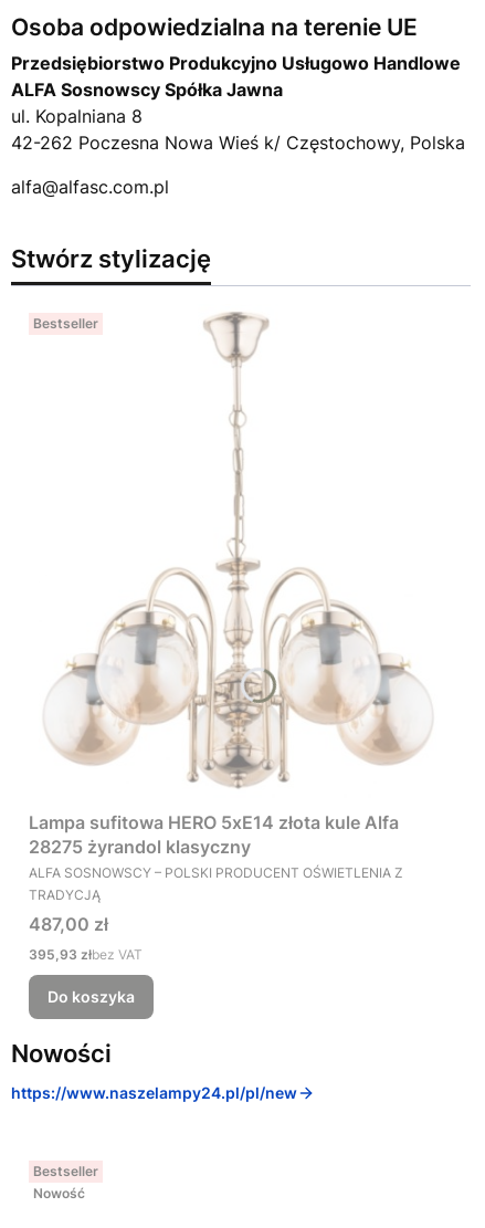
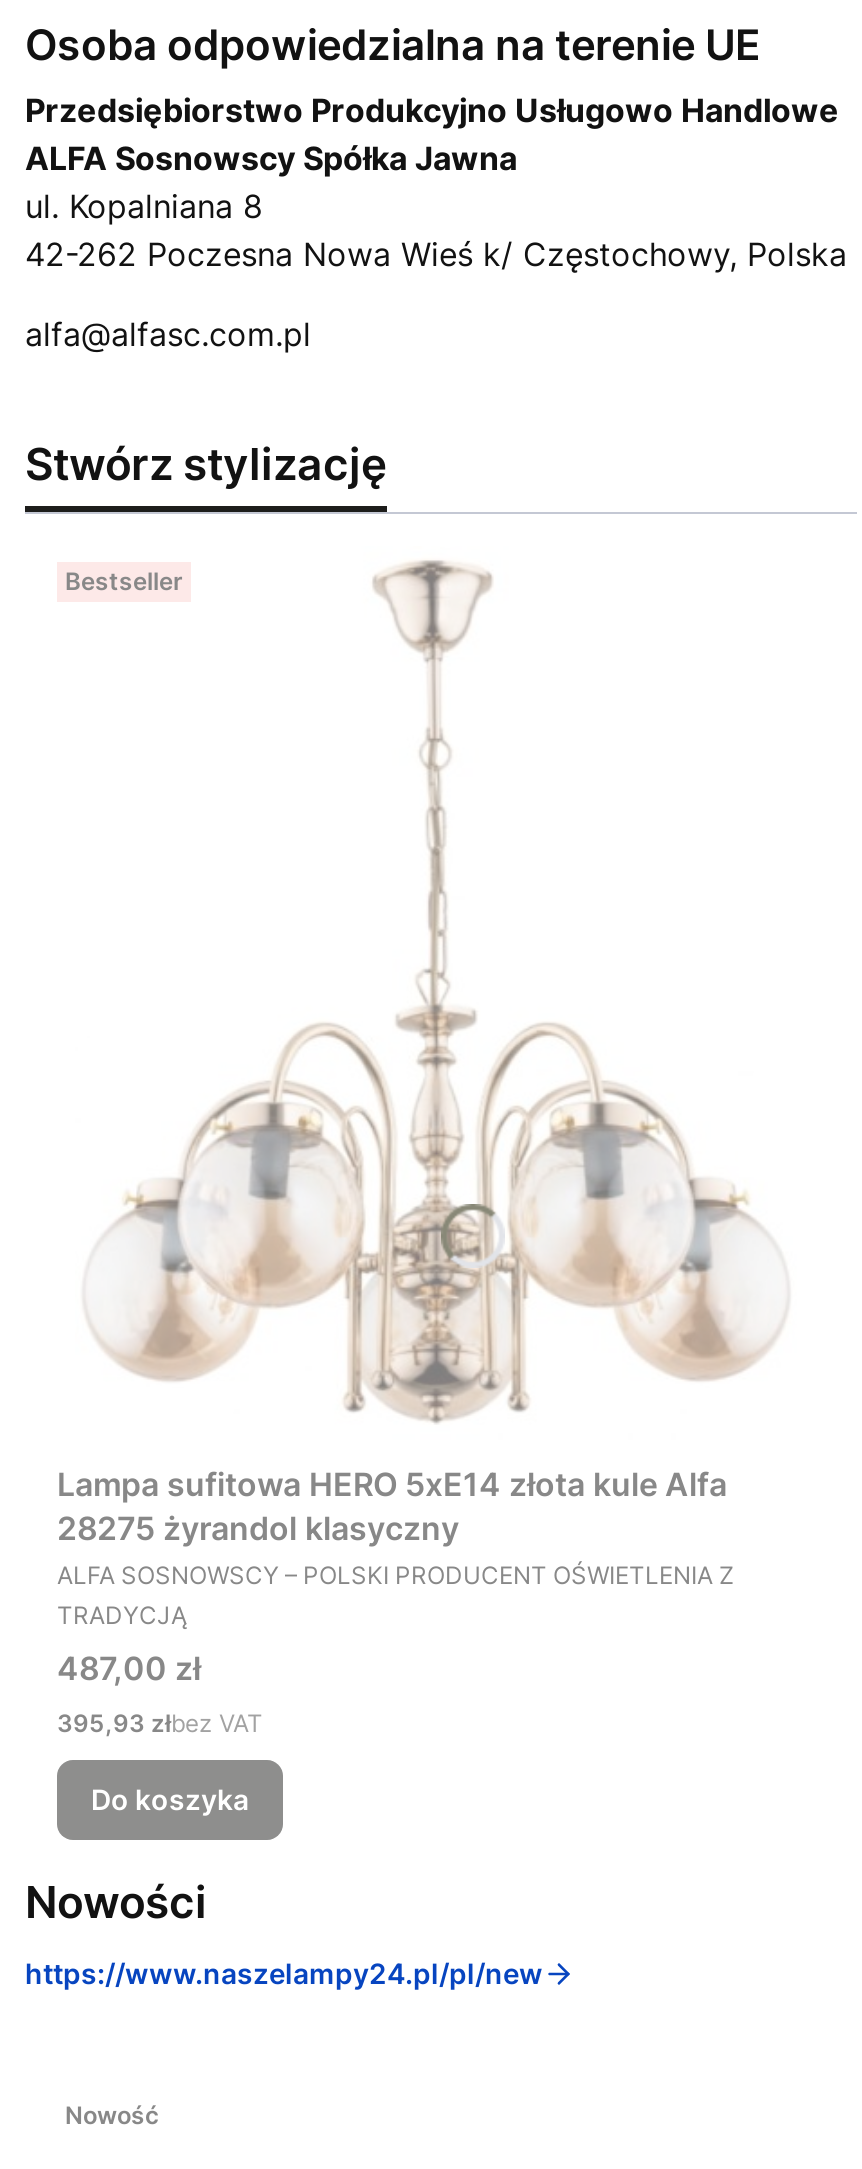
[240,668,277,703] [image] -> [441,1202,505,1270] [image]
[33,1163,98,1179] Bestseller -> none

